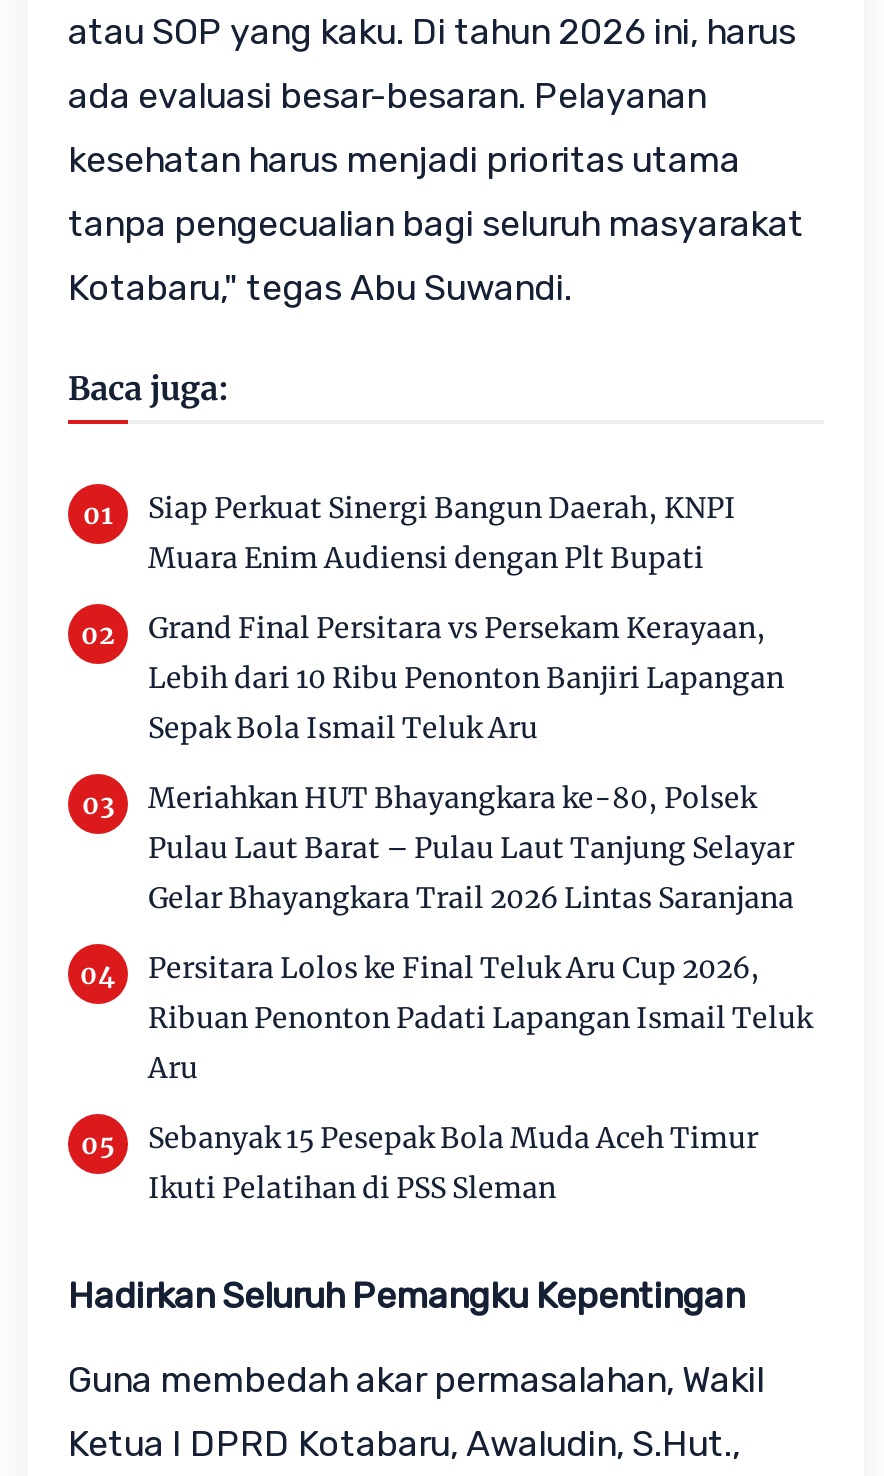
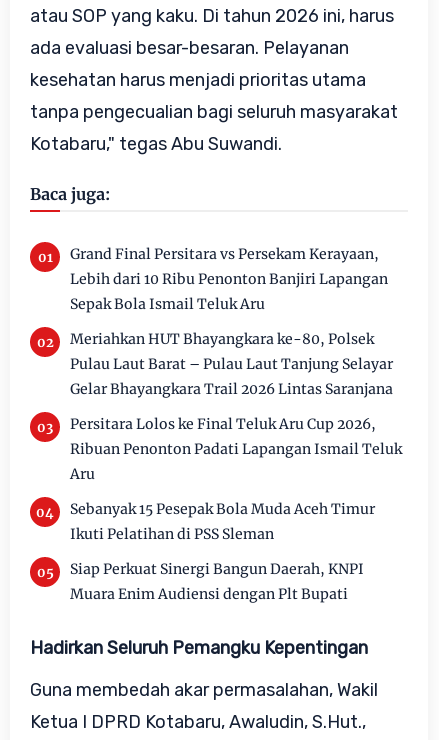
moved [148,490,736,576] -> [70,560,364,603]: Siap Perkuat Sinergi Bangun Daerah, KNPI | Muara Enim Audiensi dengan Plt Bupati
moved [148,610,812,1206] -> [70,245,402,543]: Grand Final Persitara vs Persekam Kerayaan, | Lebih dari 10 Ribu Penonton Banjiri Lapangan | Sepak Bola Ismail Teluk Aru | ... | Sebanyak 15 Pesepak Bola Muda Aceh Timur | Ikuti Pelatihan di PSS Sleman

